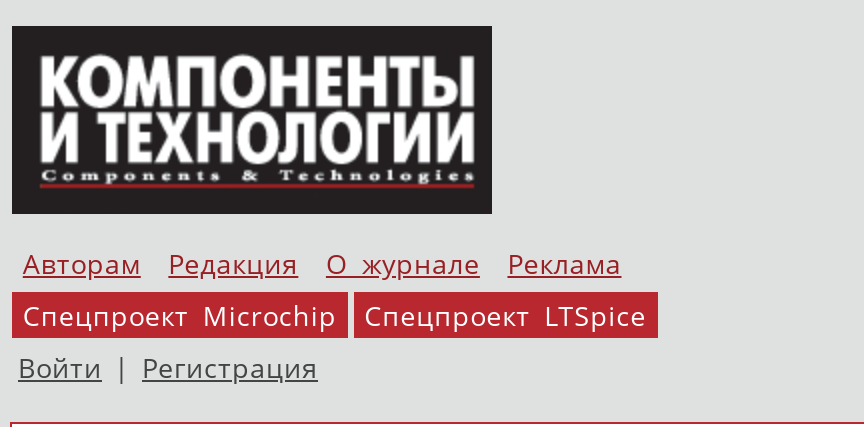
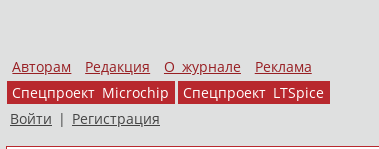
[10,24,494,216] [image] -> none

